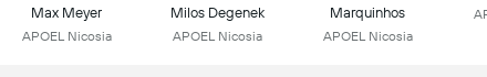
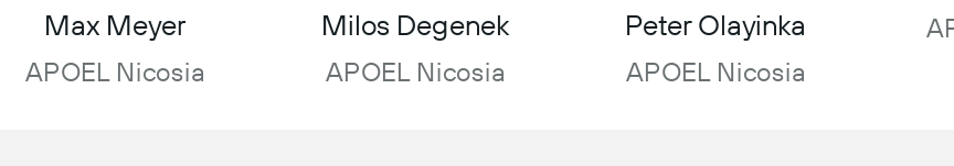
[330,4,405,20] Marquinhos -> [625,8,806,41] Peter Olayinka

